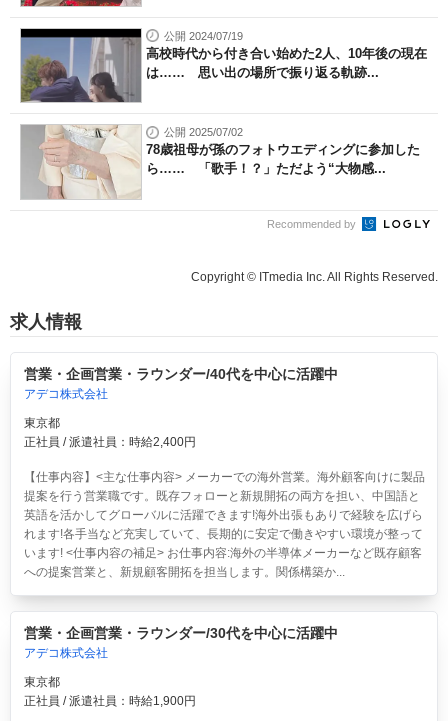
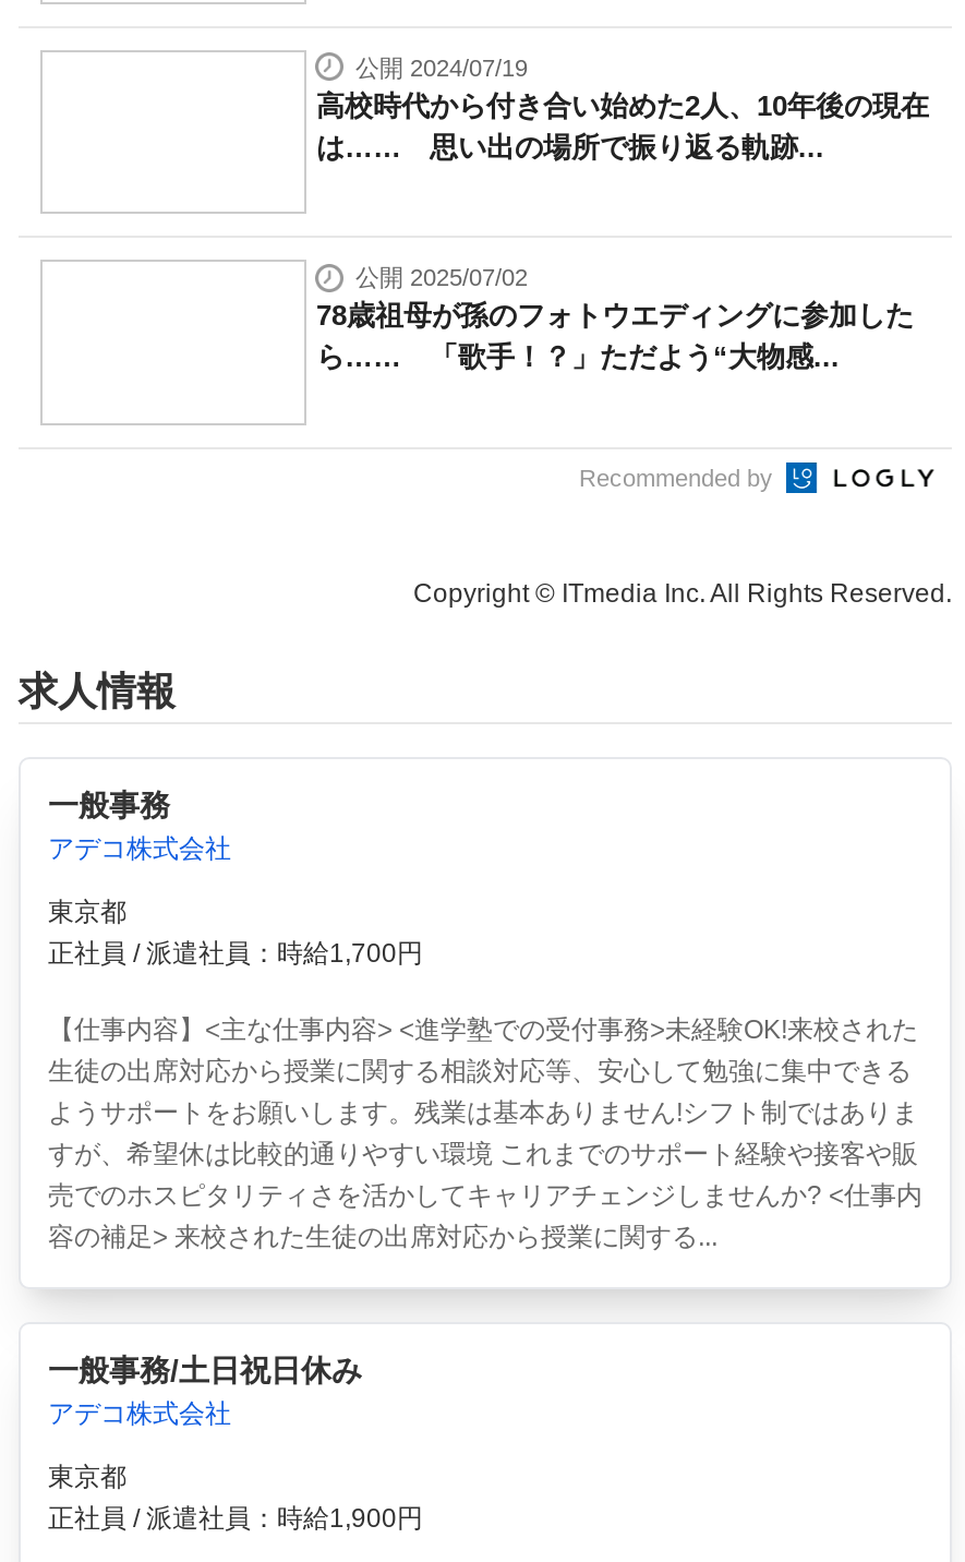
[20,28,142,103] [image] -> none
[20,124,141,200] [image] -> none
[23,366,337,382] 営業・企画営業・ラウンダー/40代を中心に活躍中 -> [48,788,170,823] 一般事務
[23,435,195,449] 正社員 / 派遣社員：時給2,400円 -> [48,939,423,969] 正社員 / 派遣社員：時給1,700円
[23,470,424,579] 【仕事内容】<主な仕事内容> メーカーでの海外営業。海外顧客向けに製品 | 提案を行う営業職です。既存フォローと新規開拓の両方を担い、中国語と | 英語を活かしてグローバルに活躍できます!海外出張もありで経験を広げら | れます!各手当など充実していて、長期的に安定で働きやすい環境が整って | います! <仕事内容の補足> お仕事内容:海外の半導体メーカーなど既存顧客 | への提案営業と、新規顧客開拓を担当します。関係構築か... -> [48,1015,922,1253] 【仕事内容】<主な仕事内容> <進学塾での受付事務>未経験OK!来校された | 生徒の出席対応から授業に関する相談対応等、安心して勉強に集中できる | ようサポートをお願いします。残業は基本ありません!シフト制ではありま | すが、希望休は比較的通りやすい環境 これまでのサポート経験や接客や販 | 売でのホスピタリティさを活かしてキャリアチェンジしませんか? <仕事内 | 容の補足> 来校された生徒の出席対応から授業に関する...
[23,625,337,641] 営業・企画営業・ラウンダー/30代を中心に活躍中 -> [48,1353,362,1388] 一般事務/土日祝日休み

